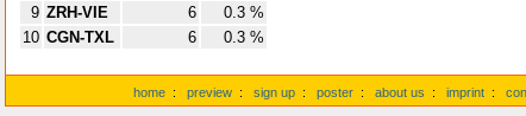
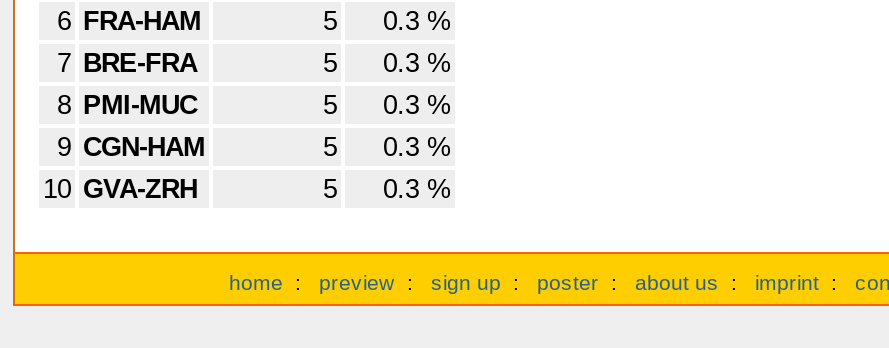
[31,4,196,21] 9 ZRH-VIE | 6 -> [57,6,337,36] 6 FRA-HAM | 5
[23,28,196,46] 10 CGN-TXL | 6 -> [43,48,451,204] 7 BRE-FRA | 5 | 0.3 % | 8 PMI-MUC | 5 | 0.3 % | 9 CGN-HAM | 5 | 0.3 % | 10 GVA-ZRH | 5

